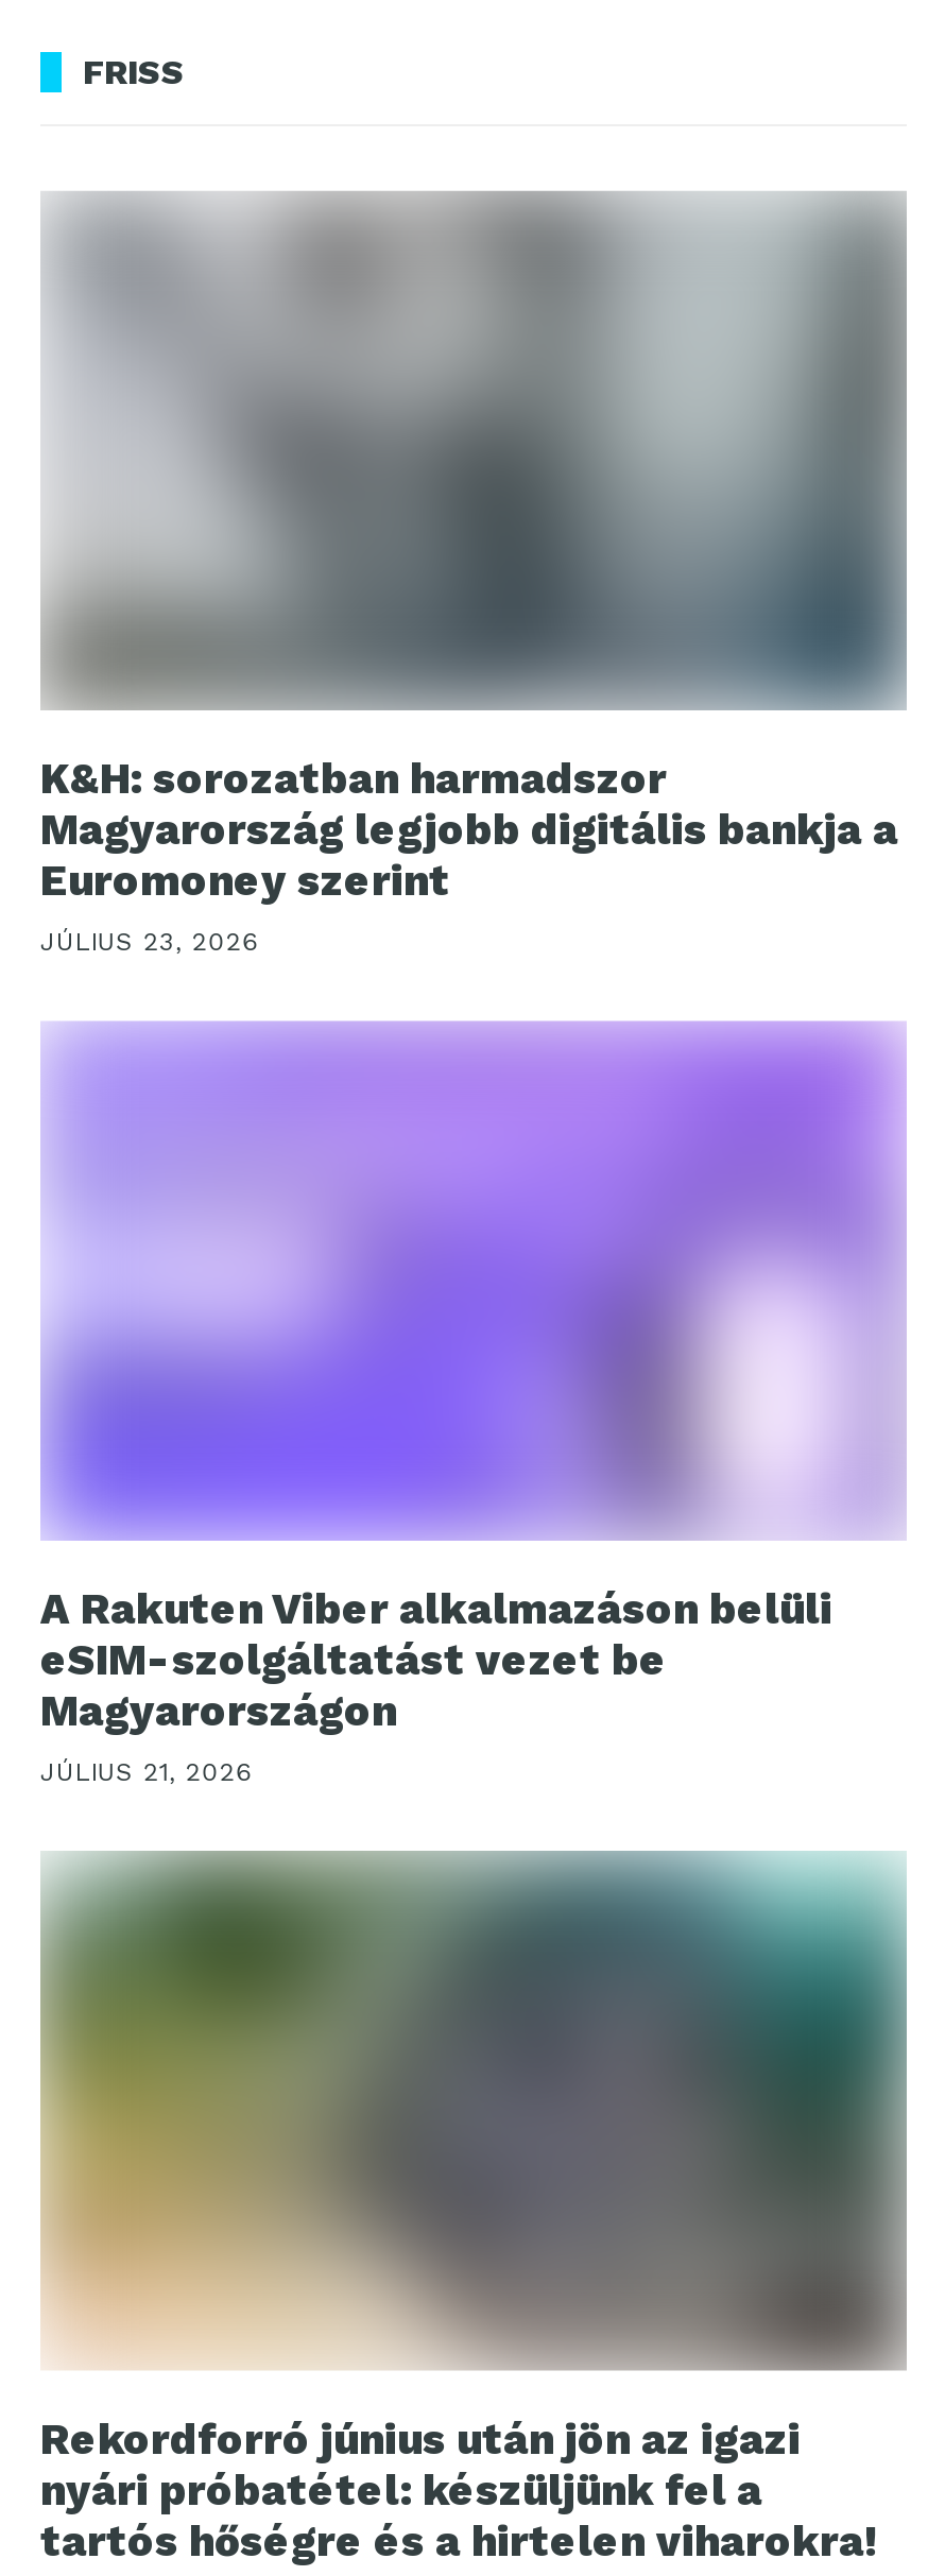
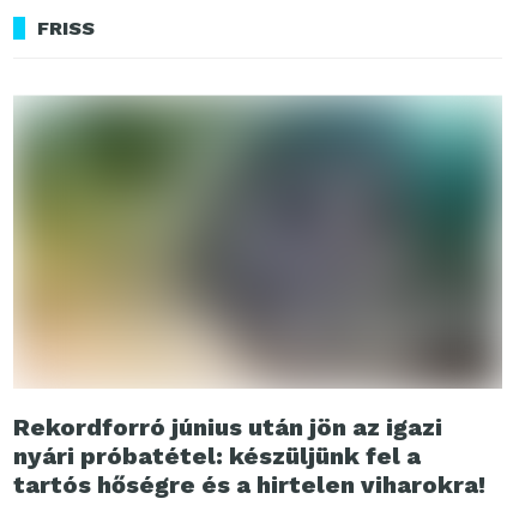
[40,192,905,957] [image] | K&H: sorozatban harmadszor | Magyarország legjobb digitális bankja a | Euromoney szerint | JÚLIUS 23, 2026 -> none
[38,1020,909,1787] [image] | A Rakuten Viber alkalmazáson belüli | eSIM-szolgáltatást vezet be | Magyarországon | JÚLIUS 21, 2026 -> none

